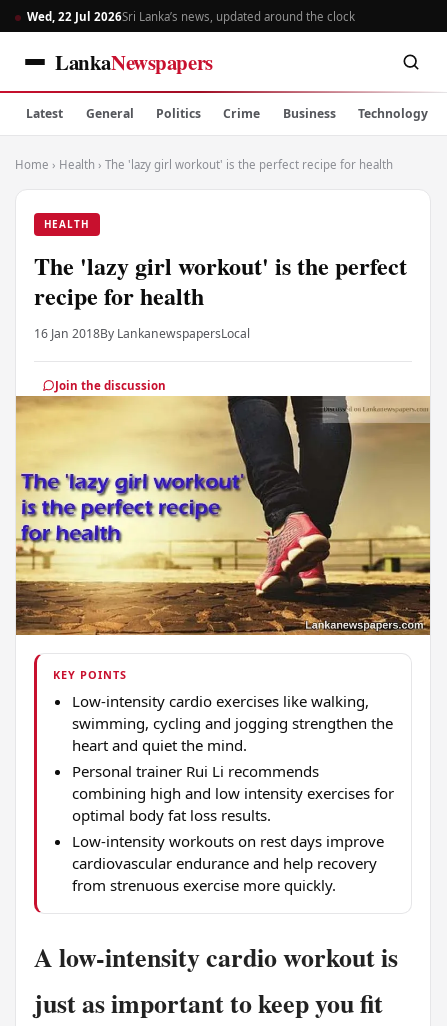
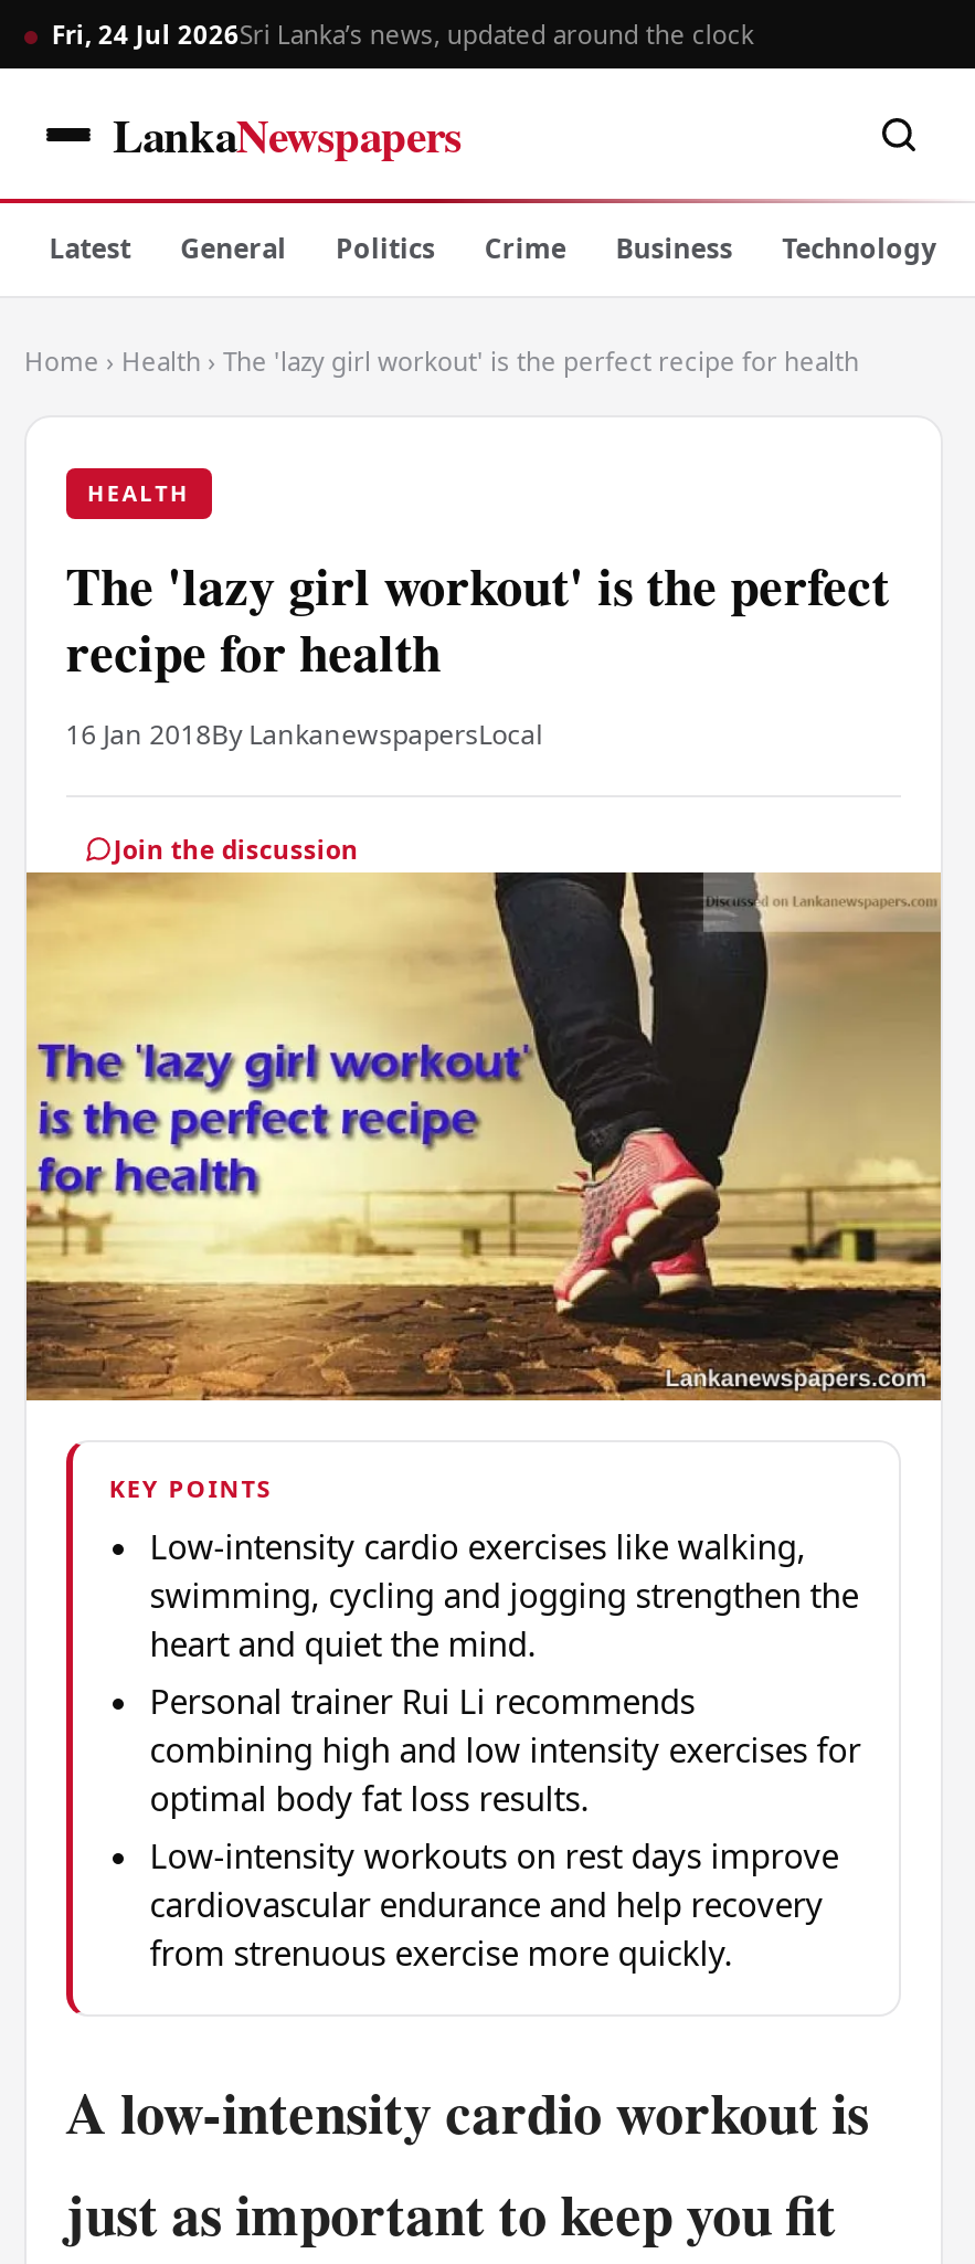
[27,8,355,23] Wed, 22 Jul 2026Sri Lanka’s news, updated around the clock -> [52,17,754,50] Fri, 24 Jul 2026Sri Lanka’s news, updated around the clock

